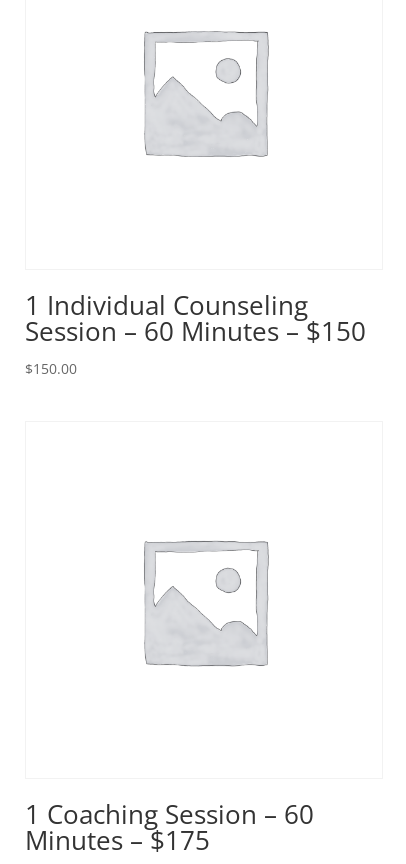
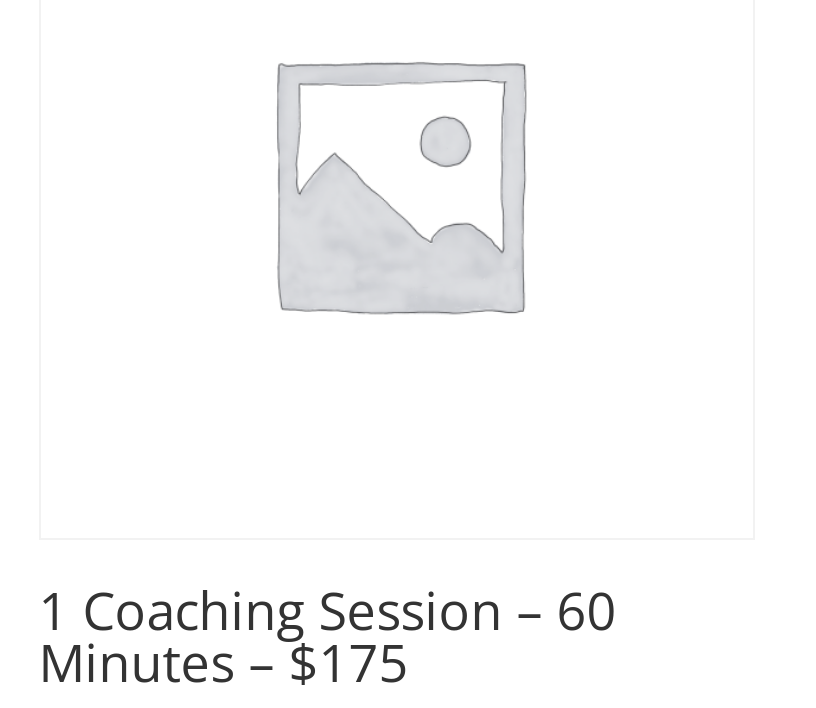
[25,287,366,378] 1 Individual Counseling | Session – 60 Minutes – $150 | $150.00 -> none

